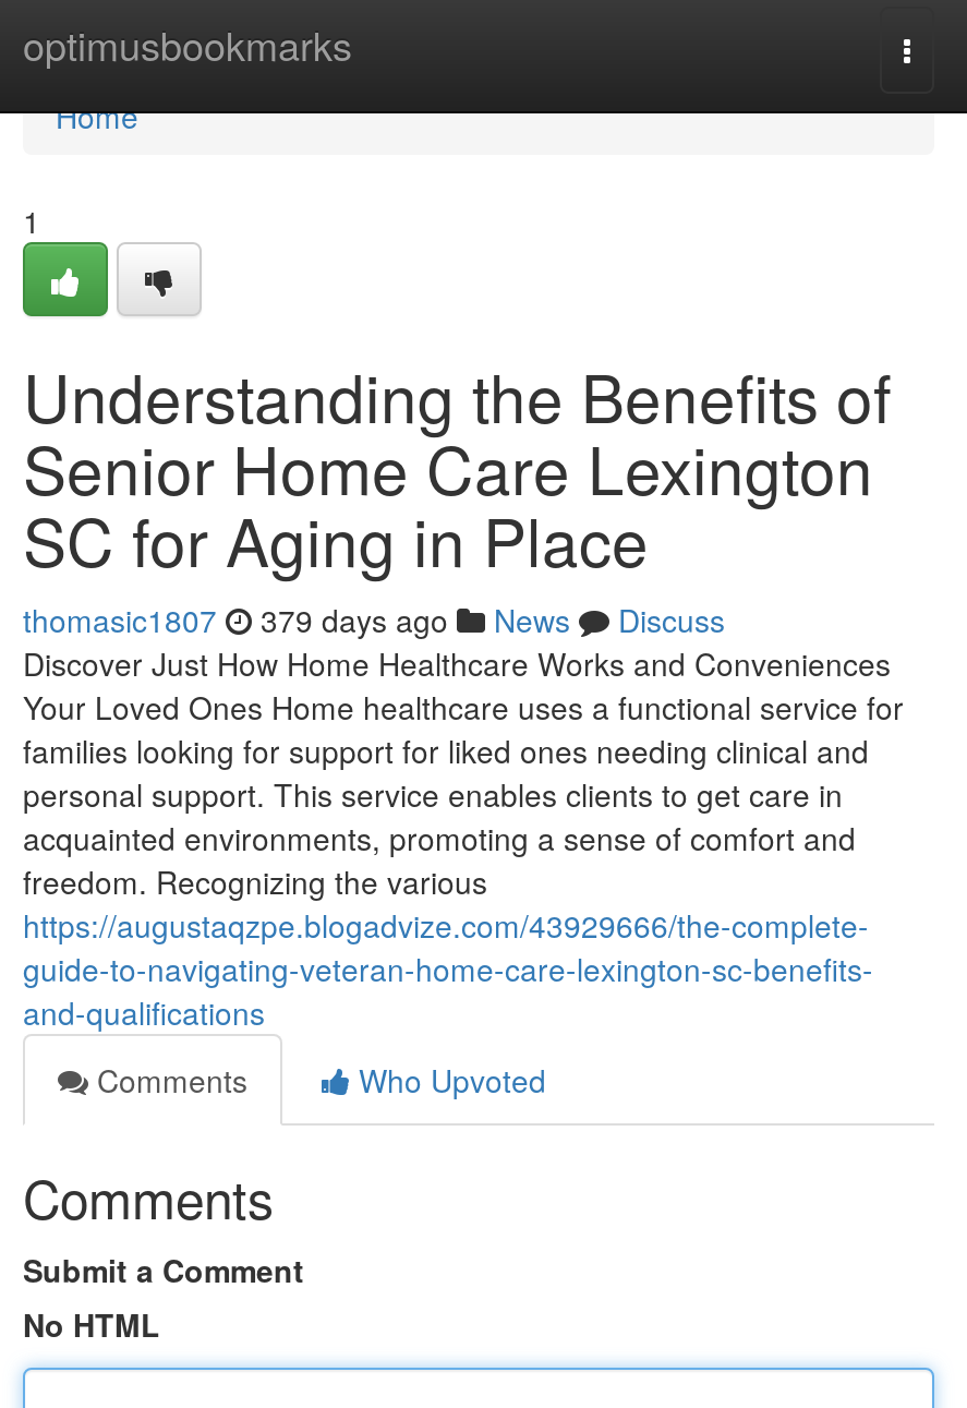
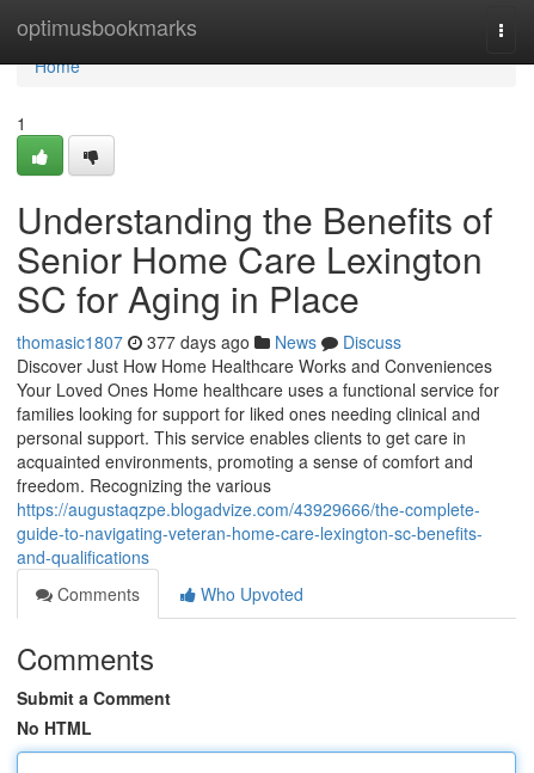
[23,598,725,641] thomasic1807 379 days ago News Discuss -> [17,330,401,354] thomasic1807 377 days ago News Discuss

